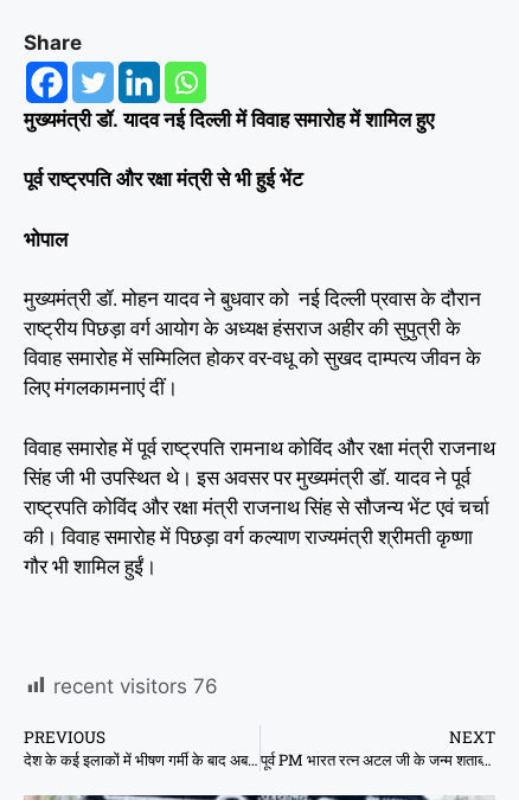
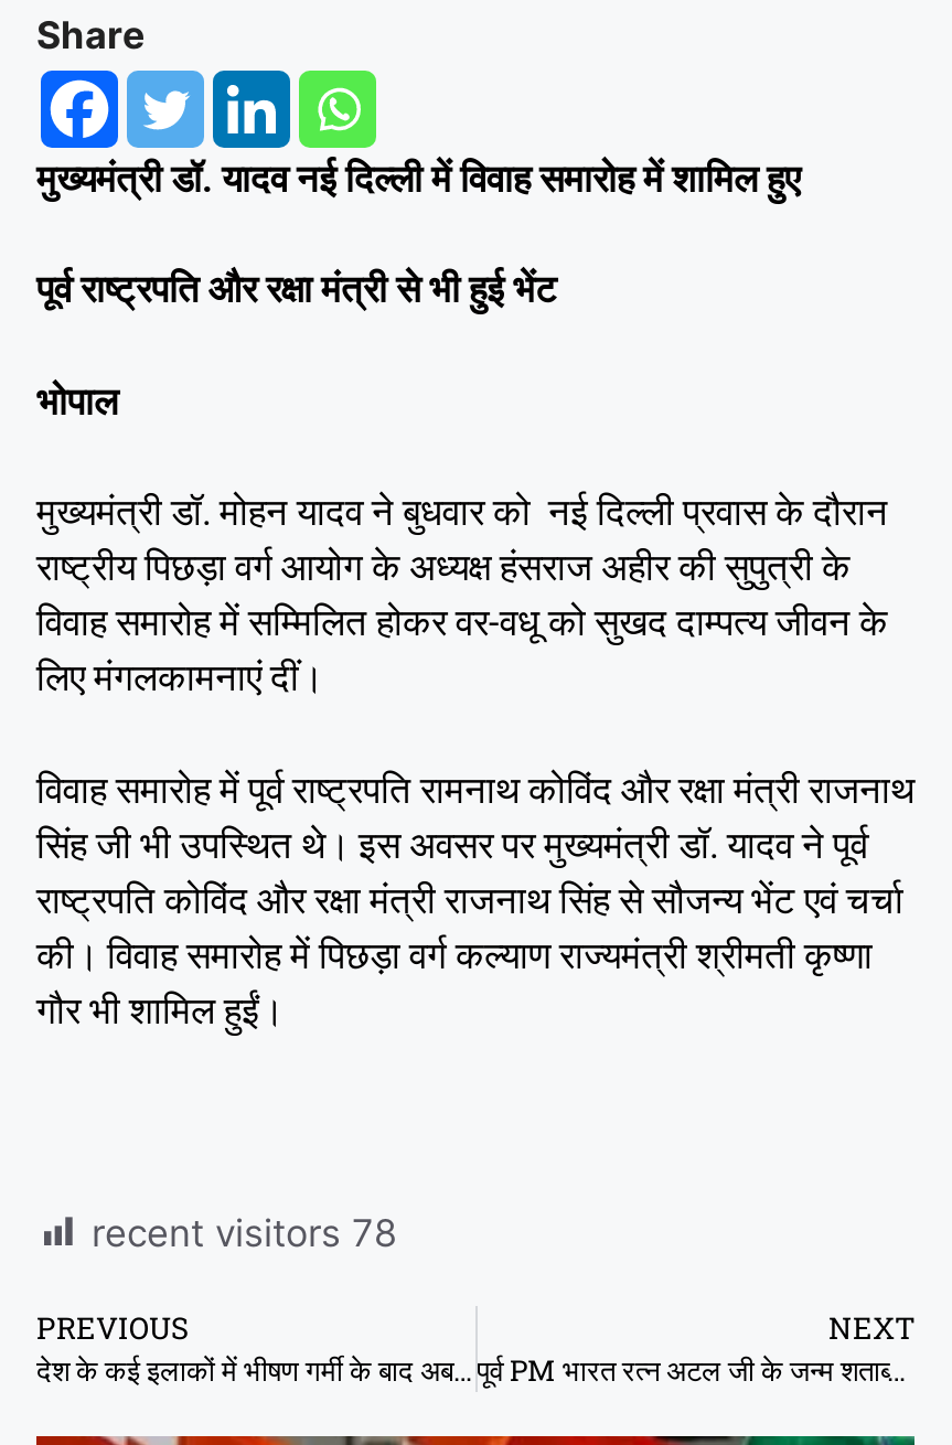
[53,674,218,698] recent visitors 76 -> [92,1211,396,1255] recent visitors 78

